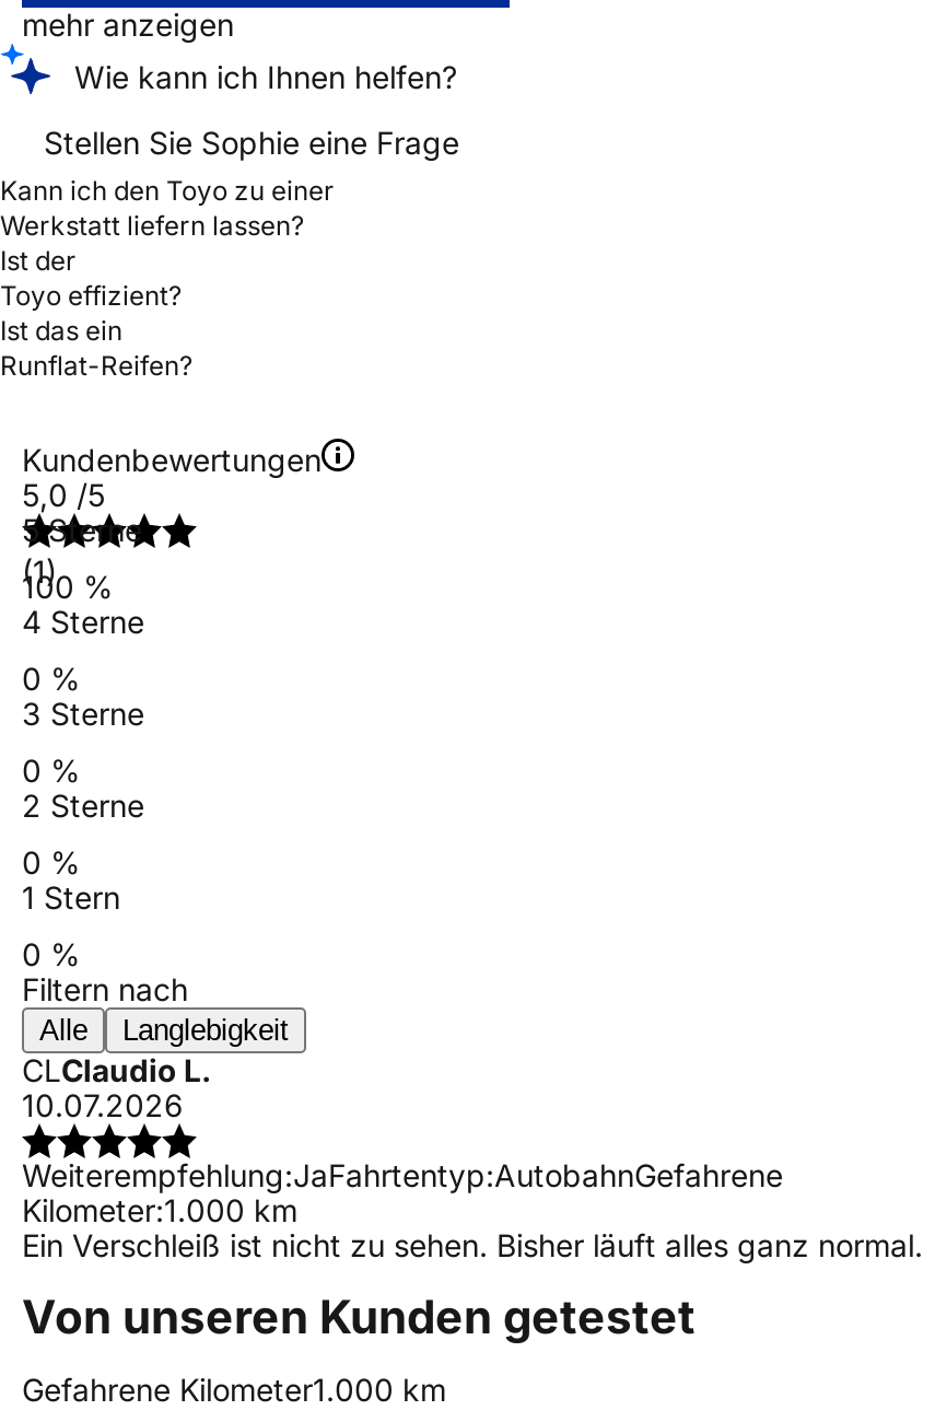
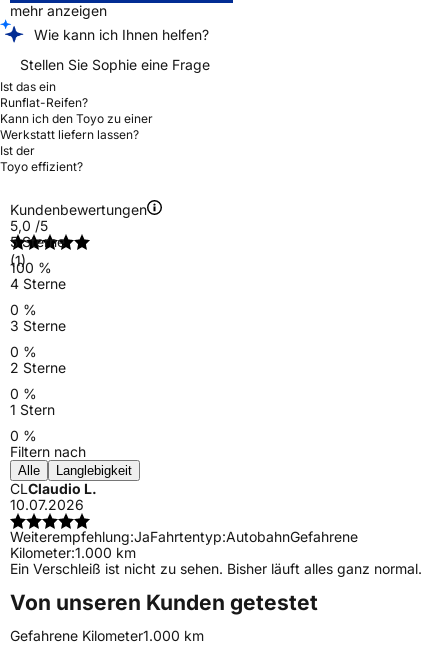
moved [0,173,335,311] -> [0,111,153,174]: Kann ich den Toyo zu einer | Werkstatt liefern lassen? | Ist der | Toyo effizient?
moved [0,313,192,381] -> [0,79,88,110]: Ist das ein | Runflat-Reifen?

